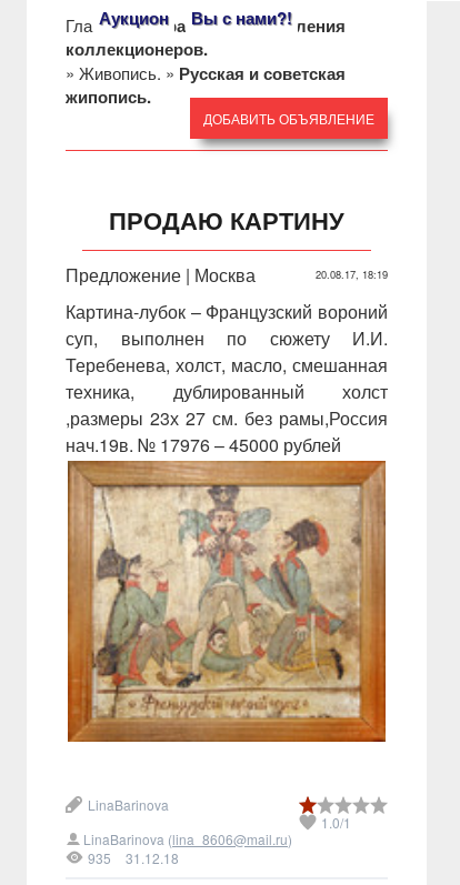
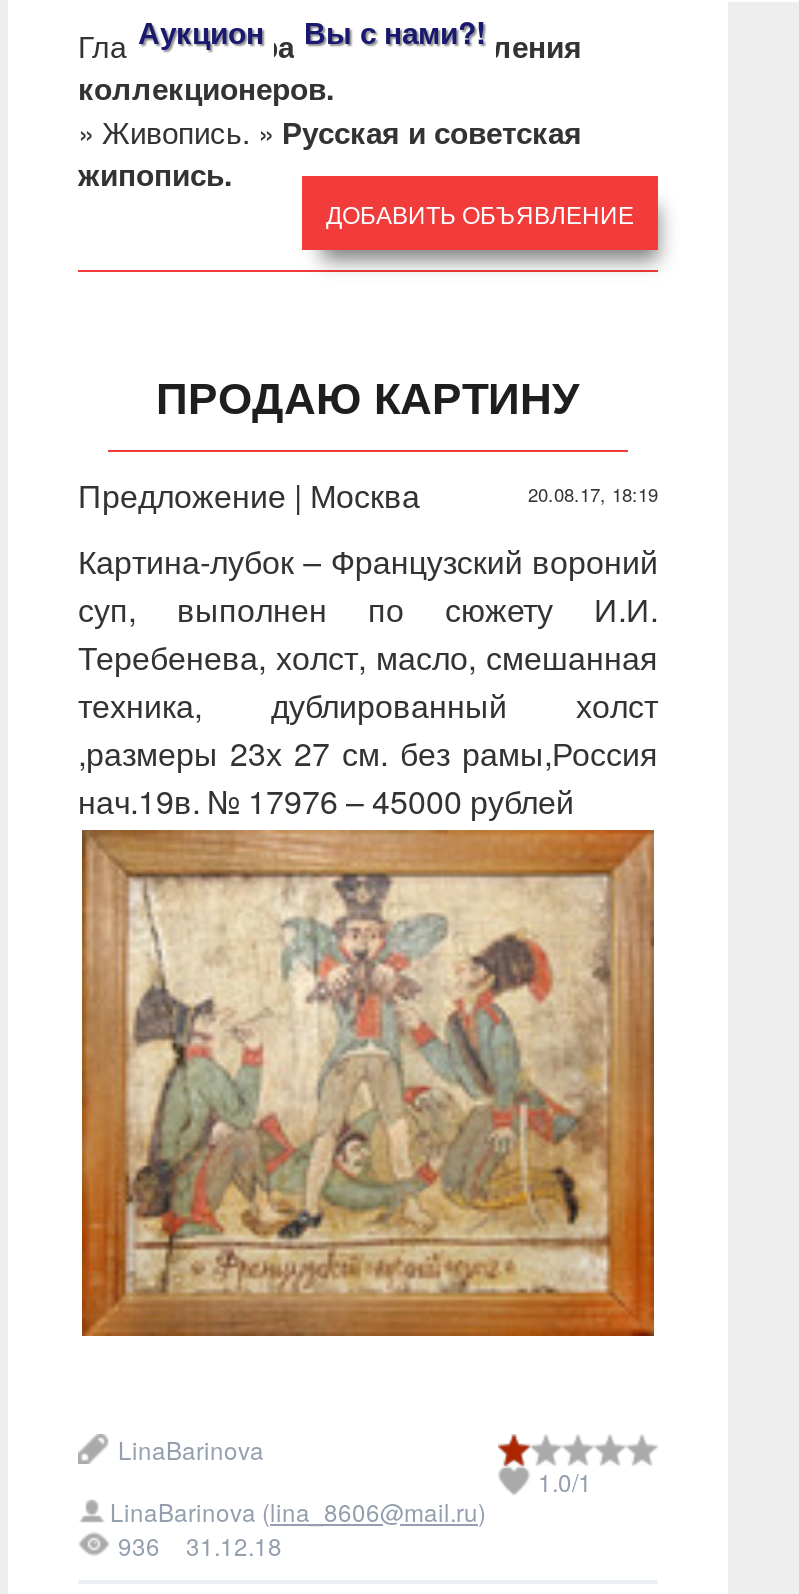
[88,848,179,867] 935 31.12.18 -> [118,1528,282,1562] 936 31.12.18

